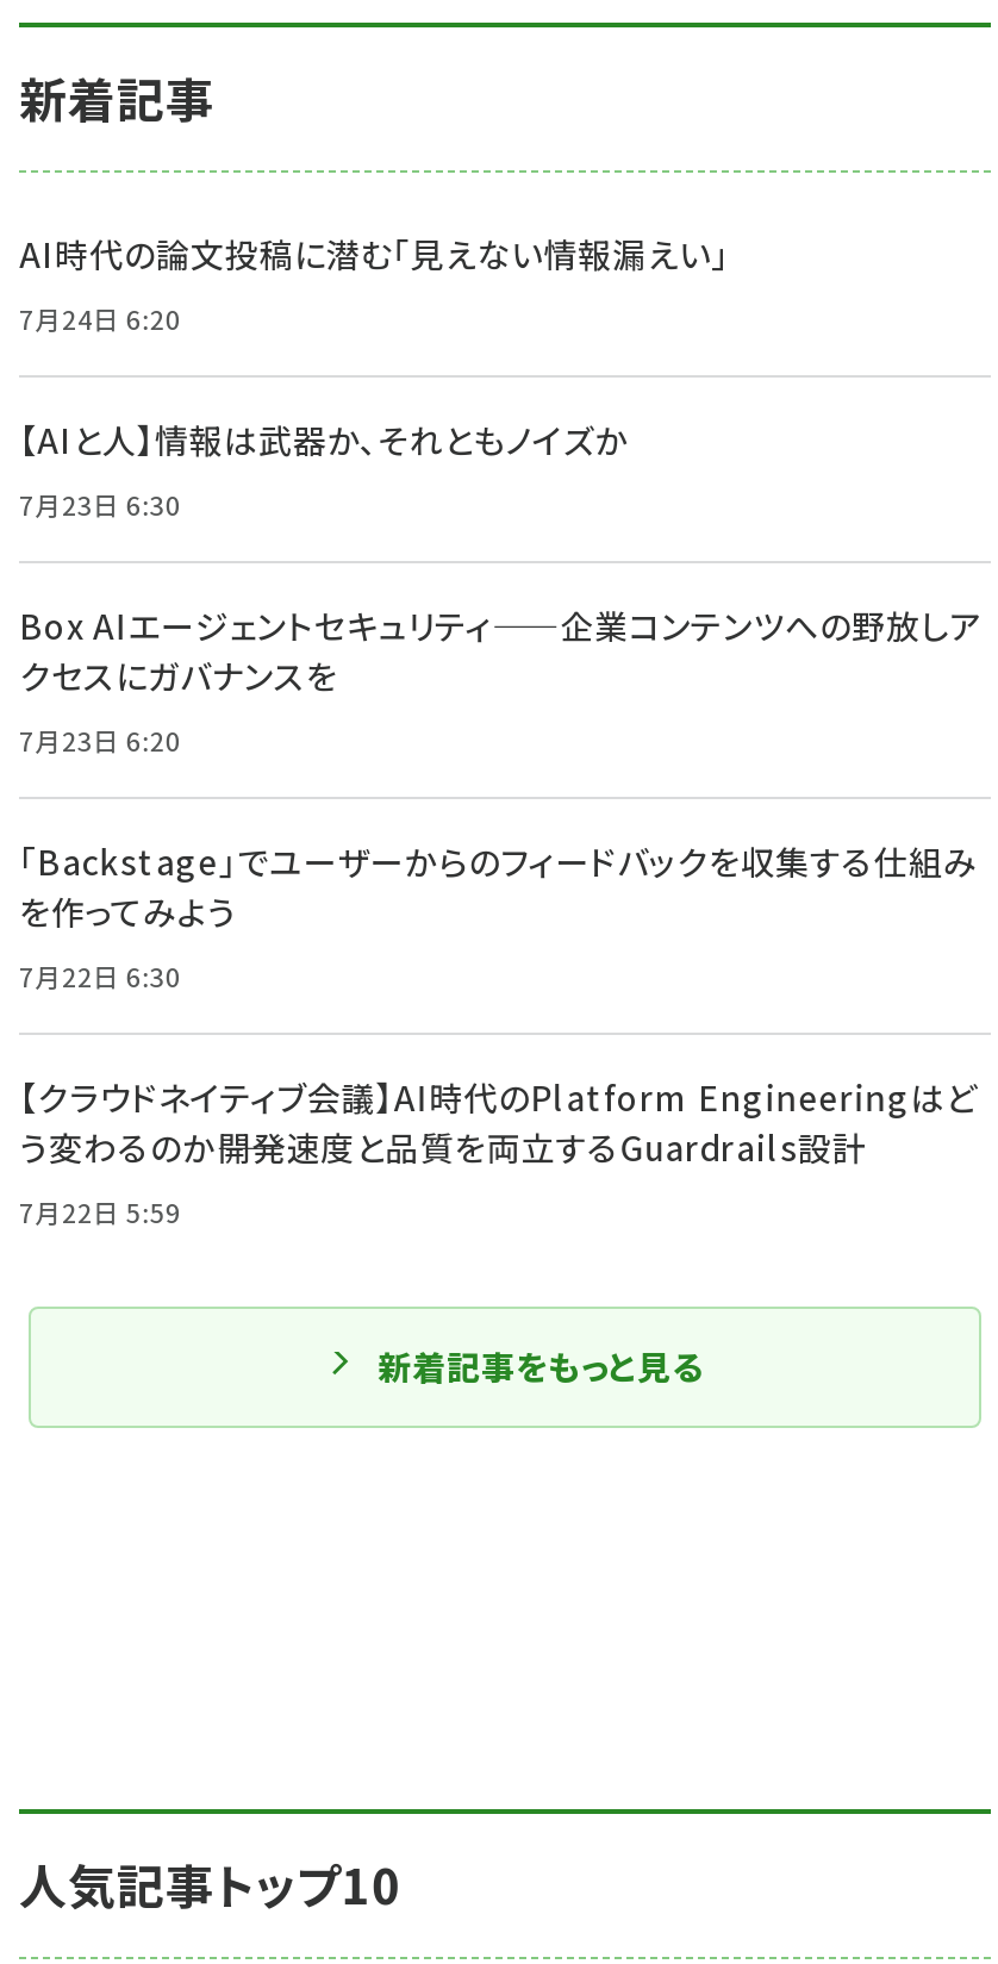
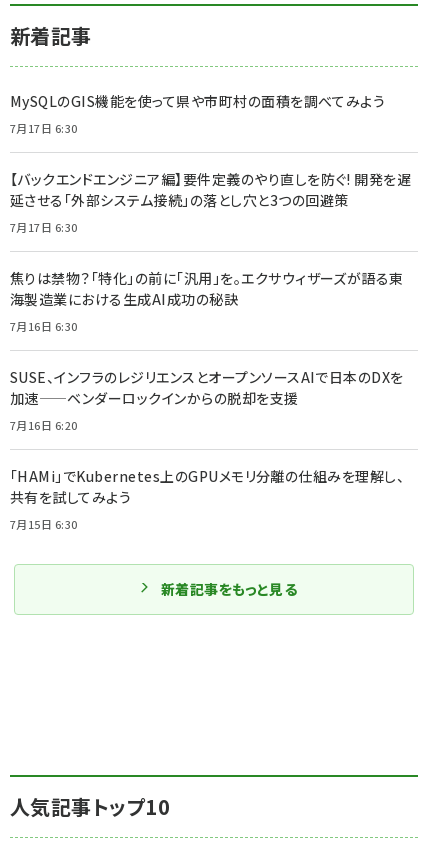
[19,230,729,337] AI時代の論文投稿に潜む「見えない情報漏えい」 | 7月24日 6:20 -> [10,91,385,136] MySQLのGIS機能を使って県や市町村の面積を調べてみよう | 7月17日 6:30
[19,416,629,523] 【AIと人】情報は武器か、それともノイズか | 7月23日 6:30 -> [10,169,411,235] 【バックエンドエンジニア編】要件定義のやり直しを防ぐ! 開発を遅 | 延させる「外部システム接続」の落とし穴と3つの回避策 | 7月17日 6:30
[19,601,982,759] Box AIエージェントセキュリティ——企業コンテンツへの野放しア | クセスにガバナンスを | 7月23日 6:20 -> [10,268,404,334] 焦りは禁物？「特化」の前に「汎用」を。エクサウィザーズが語る東 | 海製造業における生成AI成功の秘訣 | 7月16日 6:30
[19,837,977,995] 「Backstage」でユーザーからのフィードバックを収集する仕組み | を作ってみよう | 7月22日 6:30 -> [10,367,404,433] SUSE、インフラのレジリエンスとオープンソースAIで日本のDXを | 加速——ベンダーロックインからの脱却を支援 | 7月16日 6:20
[19,1073,977,1230] 【クラウドネイティブ会議】AI時代のPlatform Engineeringはど | う変わるのか――開発速度と品質を両立するGuardrails設計 | 7月22日 5:59 -> [10,466,404,532] 「HAMi」でKubernetes上のGPUメモリ分離の仕組みを理解し、 | 共有を試してみよう | 7月15日 6:30

